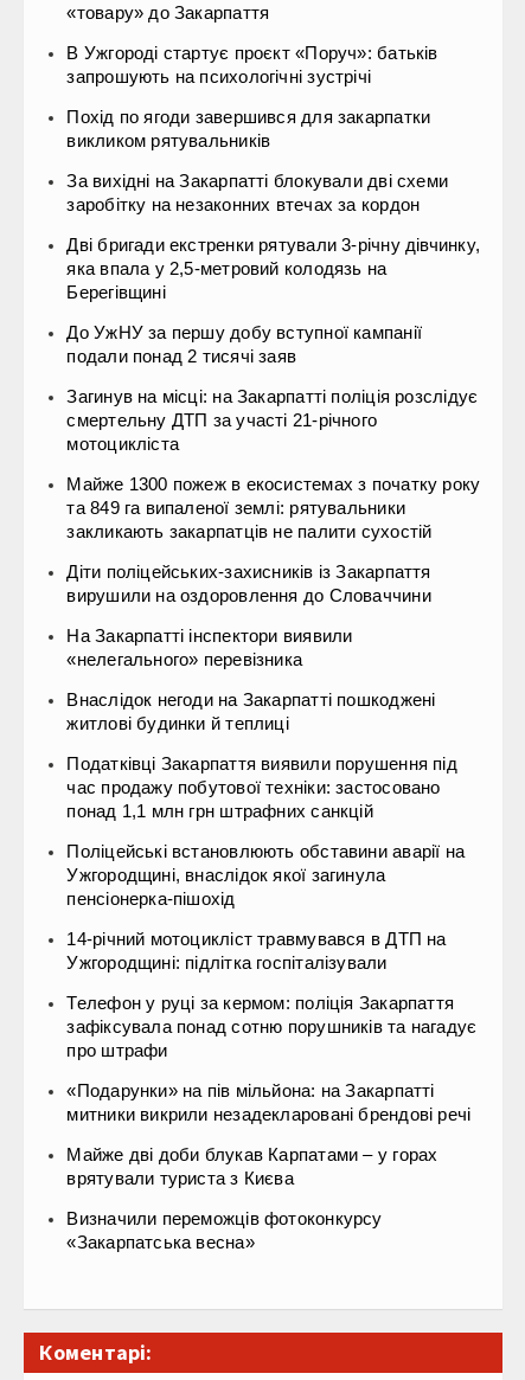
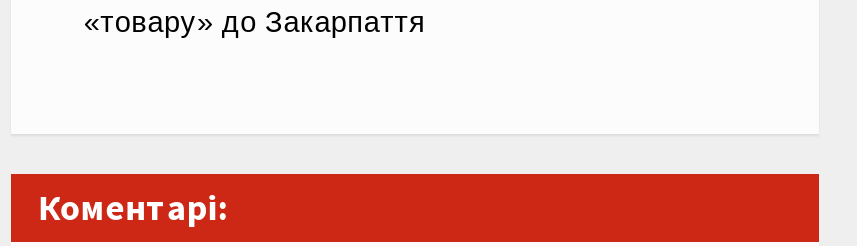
[67,43,480,1252] В Ужгороді стартує проєкт «Поруч»: батьків | запрошують на психологічні зустрічі | Похід по ягоди завершився для закарпатки | викликом рятувальників | За вихідні на Закарпатті блокували дві схеми | заробітку на незаконних втечах за кордон | Дві бригади екстренки рятували 3-річну дівчинку, | яка впала у 2,5-метровий колодязь на | Берегівщині | До УжНУ за першу добу вступної кампанії | подали понад 2 тисячі заяв | Загинув на місці: на Закарпатті поліція розслідує | смертельну ДТП за участі 21-річного | мотоцикліста | Майже 1300 пожеж в екосистемах з початку року | та 849 га випаленої землі: рятувальники | закликають закарпатців не палити сухостій | Діти поліцейських-захисників із Закарпаття | вирушили на оздоровлення до Словаччини | На Закарпатті інспектори виявили | «нелегального» перевізника | Внаслідок негоди на Закарпатті пошкоджені | житлові будинки й теплиці | Податківці Закарпаття виявили порушення під | час продажу побутової техніки: застосовано | понад 1,1 млн грн штрафних санкцій | Поліцейські встановлюють обставини аварії на | Ужгородщині, внаслідок якої загинула | пенсіонерка-пішохід | 14-річний мотоцикліст травмувався в ДТП на | Ужгородщині: підлітка госпіталізували | Телефон у руці за кермом: поліція Закарпаття | зафіксувала понад сотню порушників та нагадує | про штрафи | «Подарунки» на пів мільйона: на Закарпатті | митники викрили незадекларовані брендові речі | Майже дві доби блукав Карпатами – у горах | врятували туриста з Києва | Визначили переможців фотоконкурсу | «Закарпатська весна» -> none

